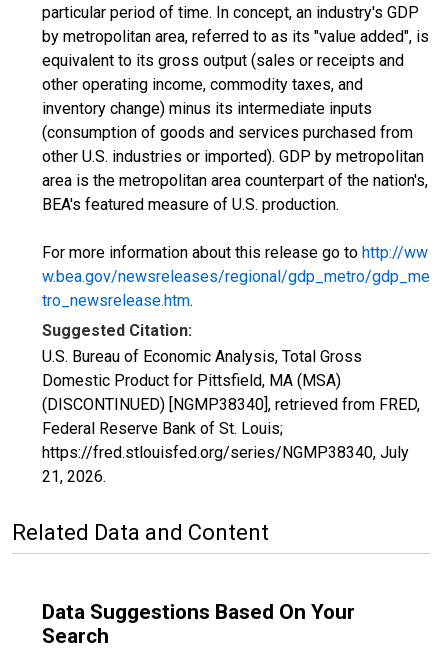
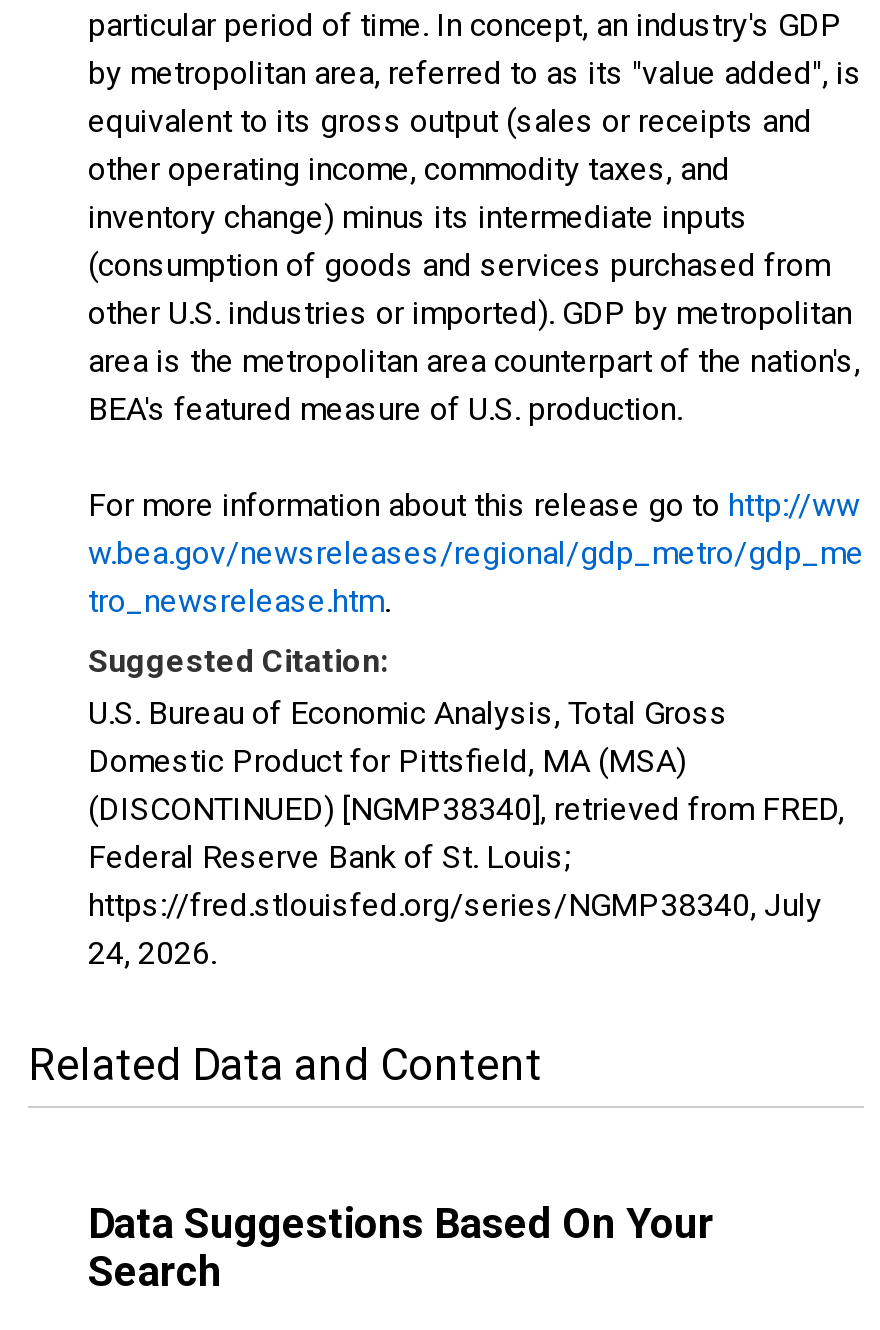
[42,467,106,486] 21, 2026. -> [88,934,216,972] 24, 2026.

